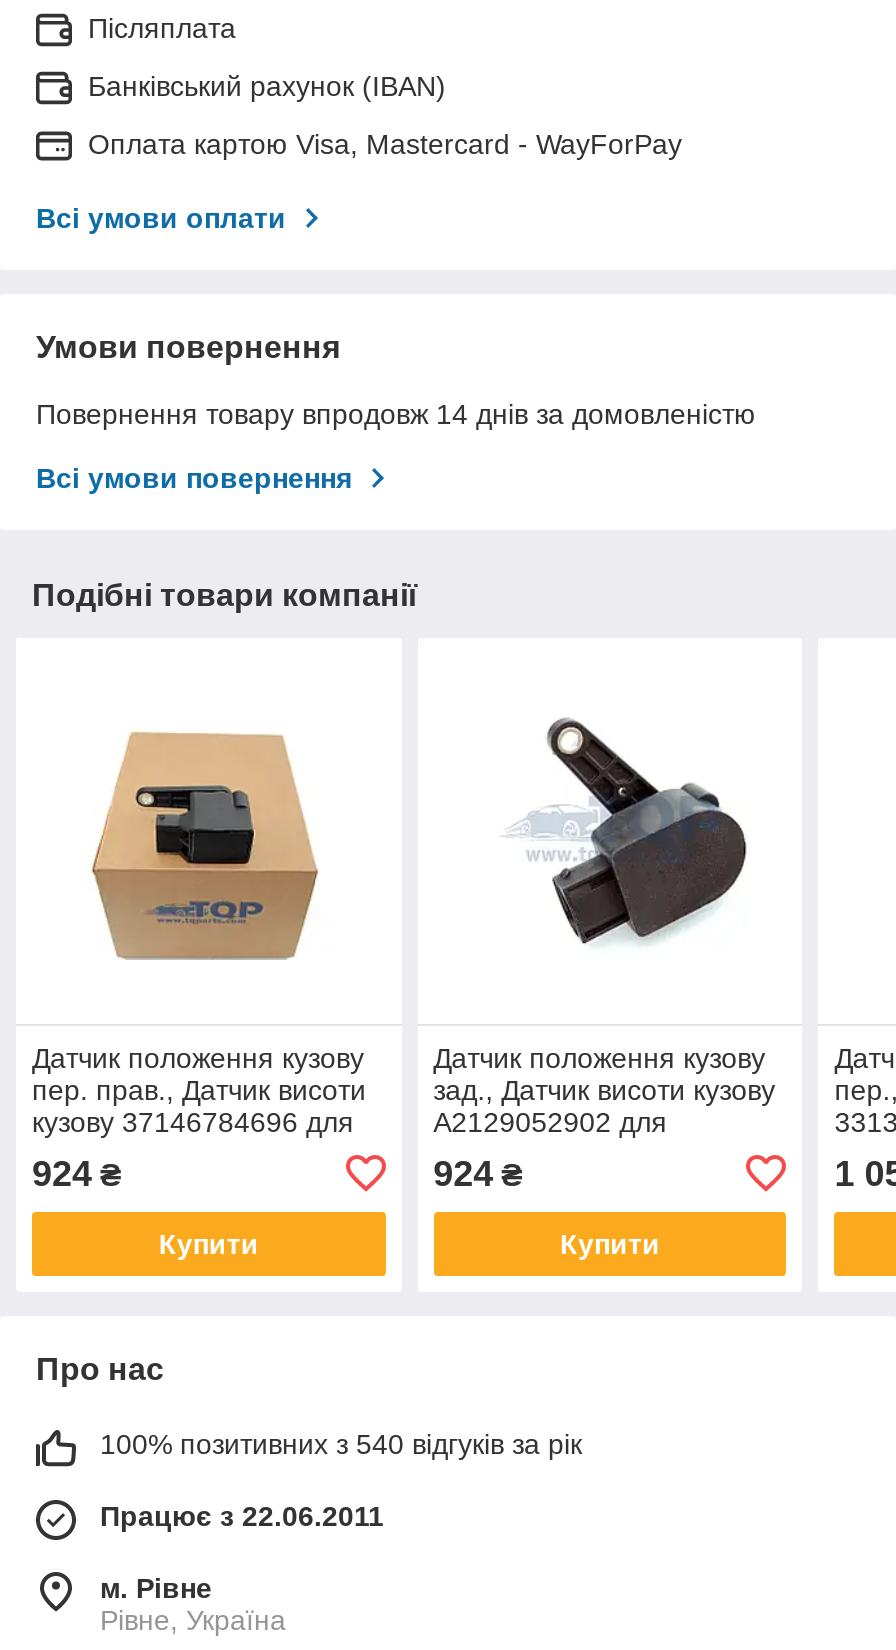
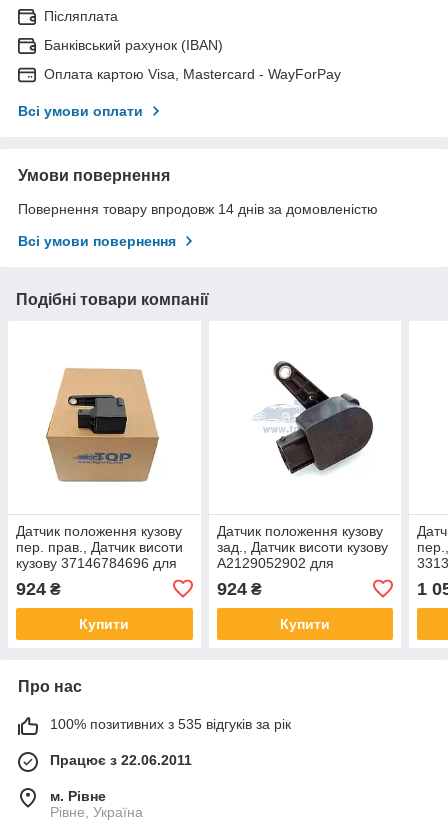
[100,1428,582,1460] 100% позитивних з 540 відгуків за рік -> [50,716,291,732] 100% позитивних з 535 відгуків за рік

